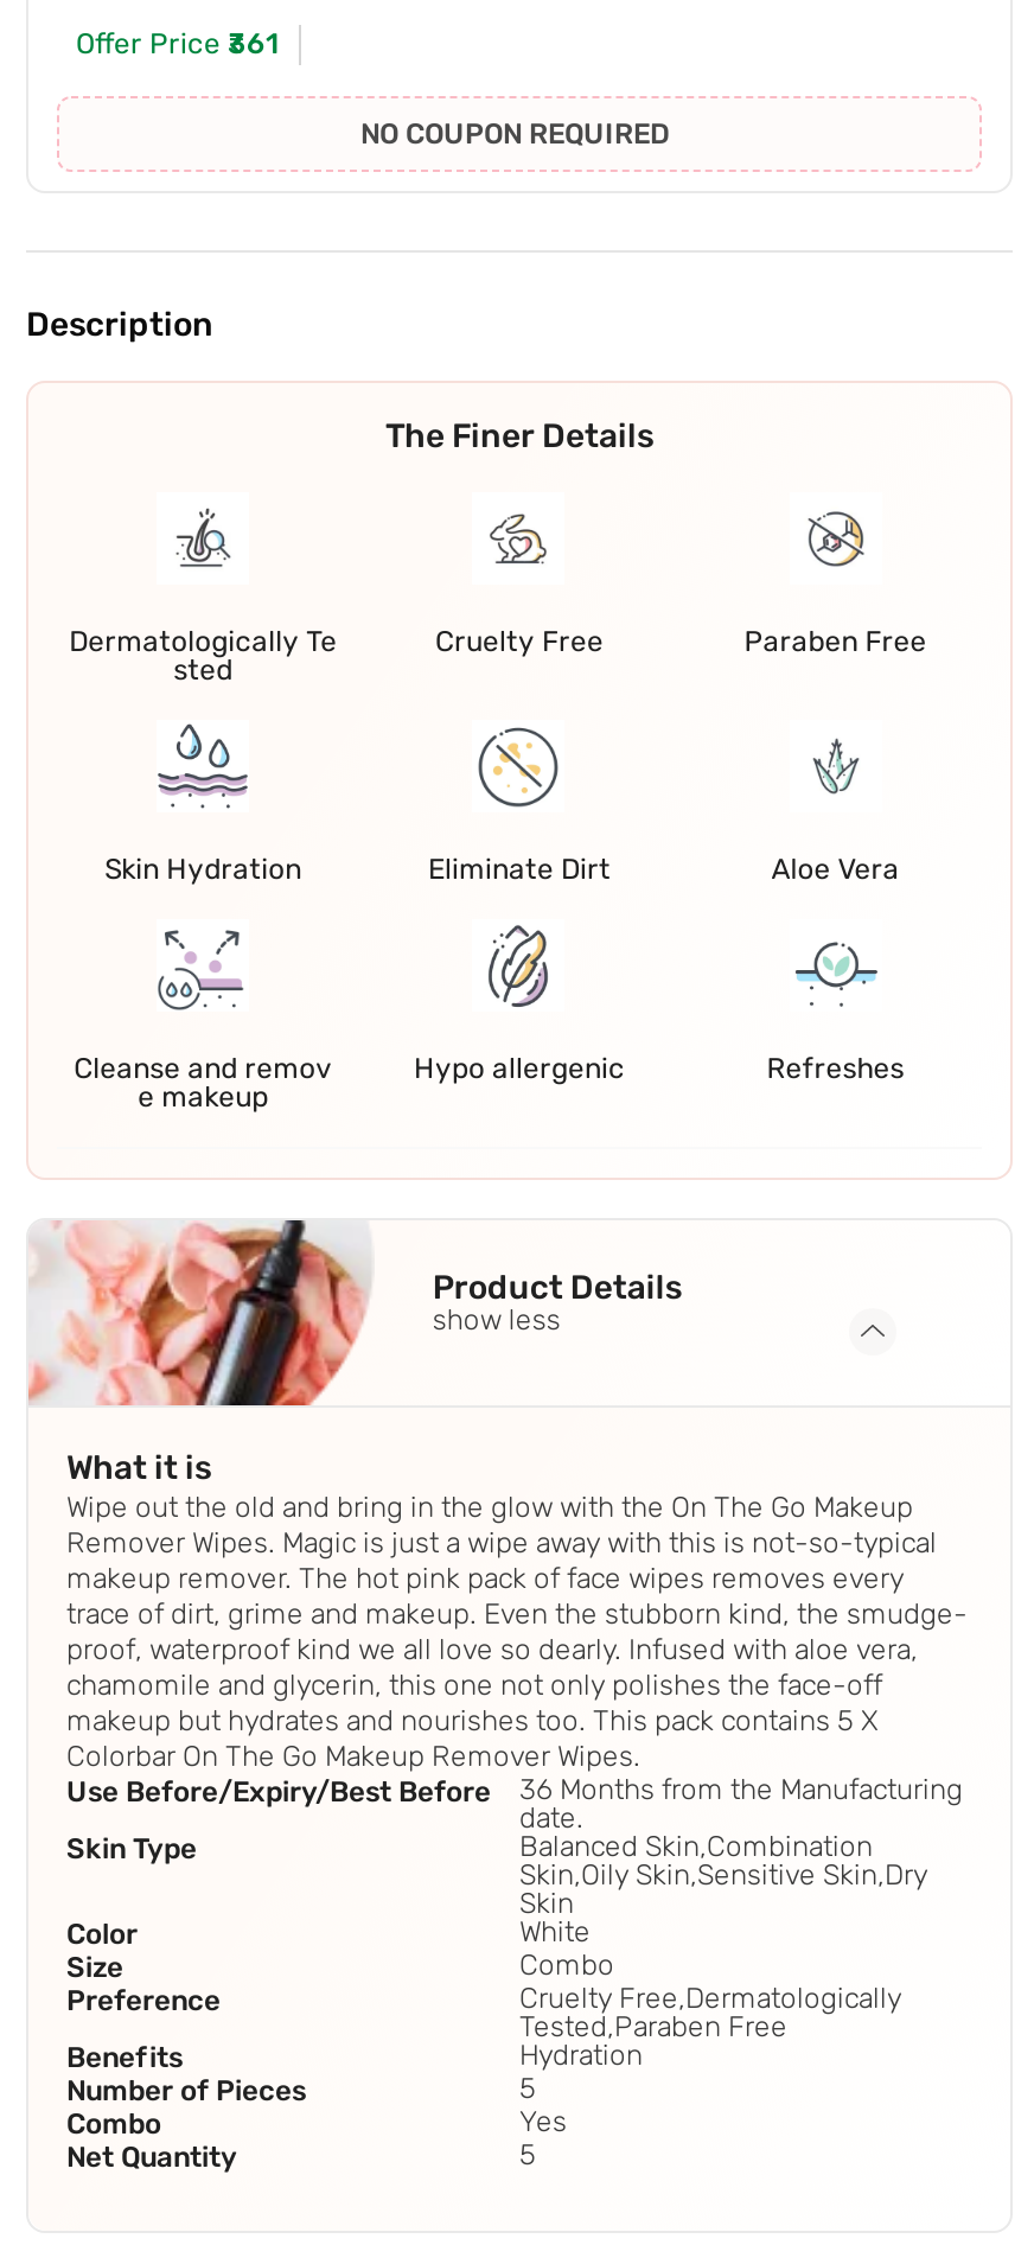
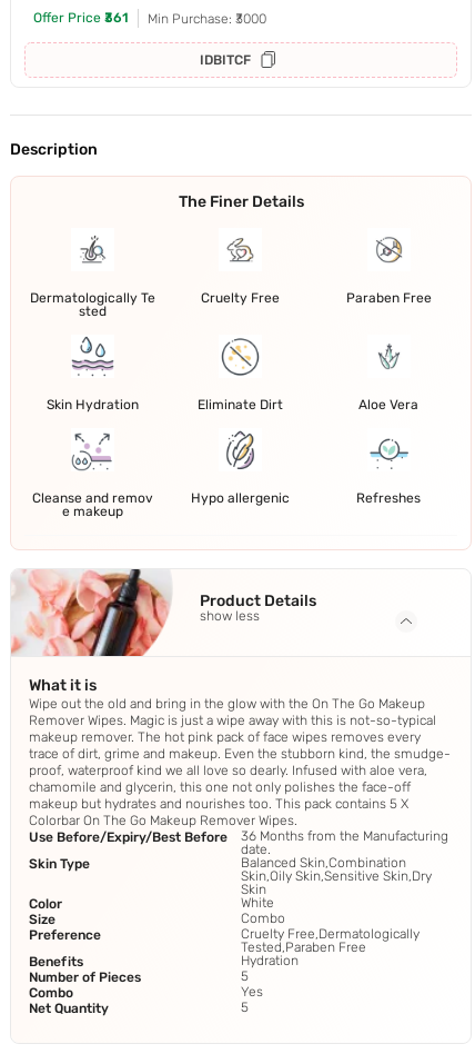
[360,118,669,151] NO COUPON REQUIRED -> [148,11,266,68] Min Purchase: ₹3000 | IDBITCF

